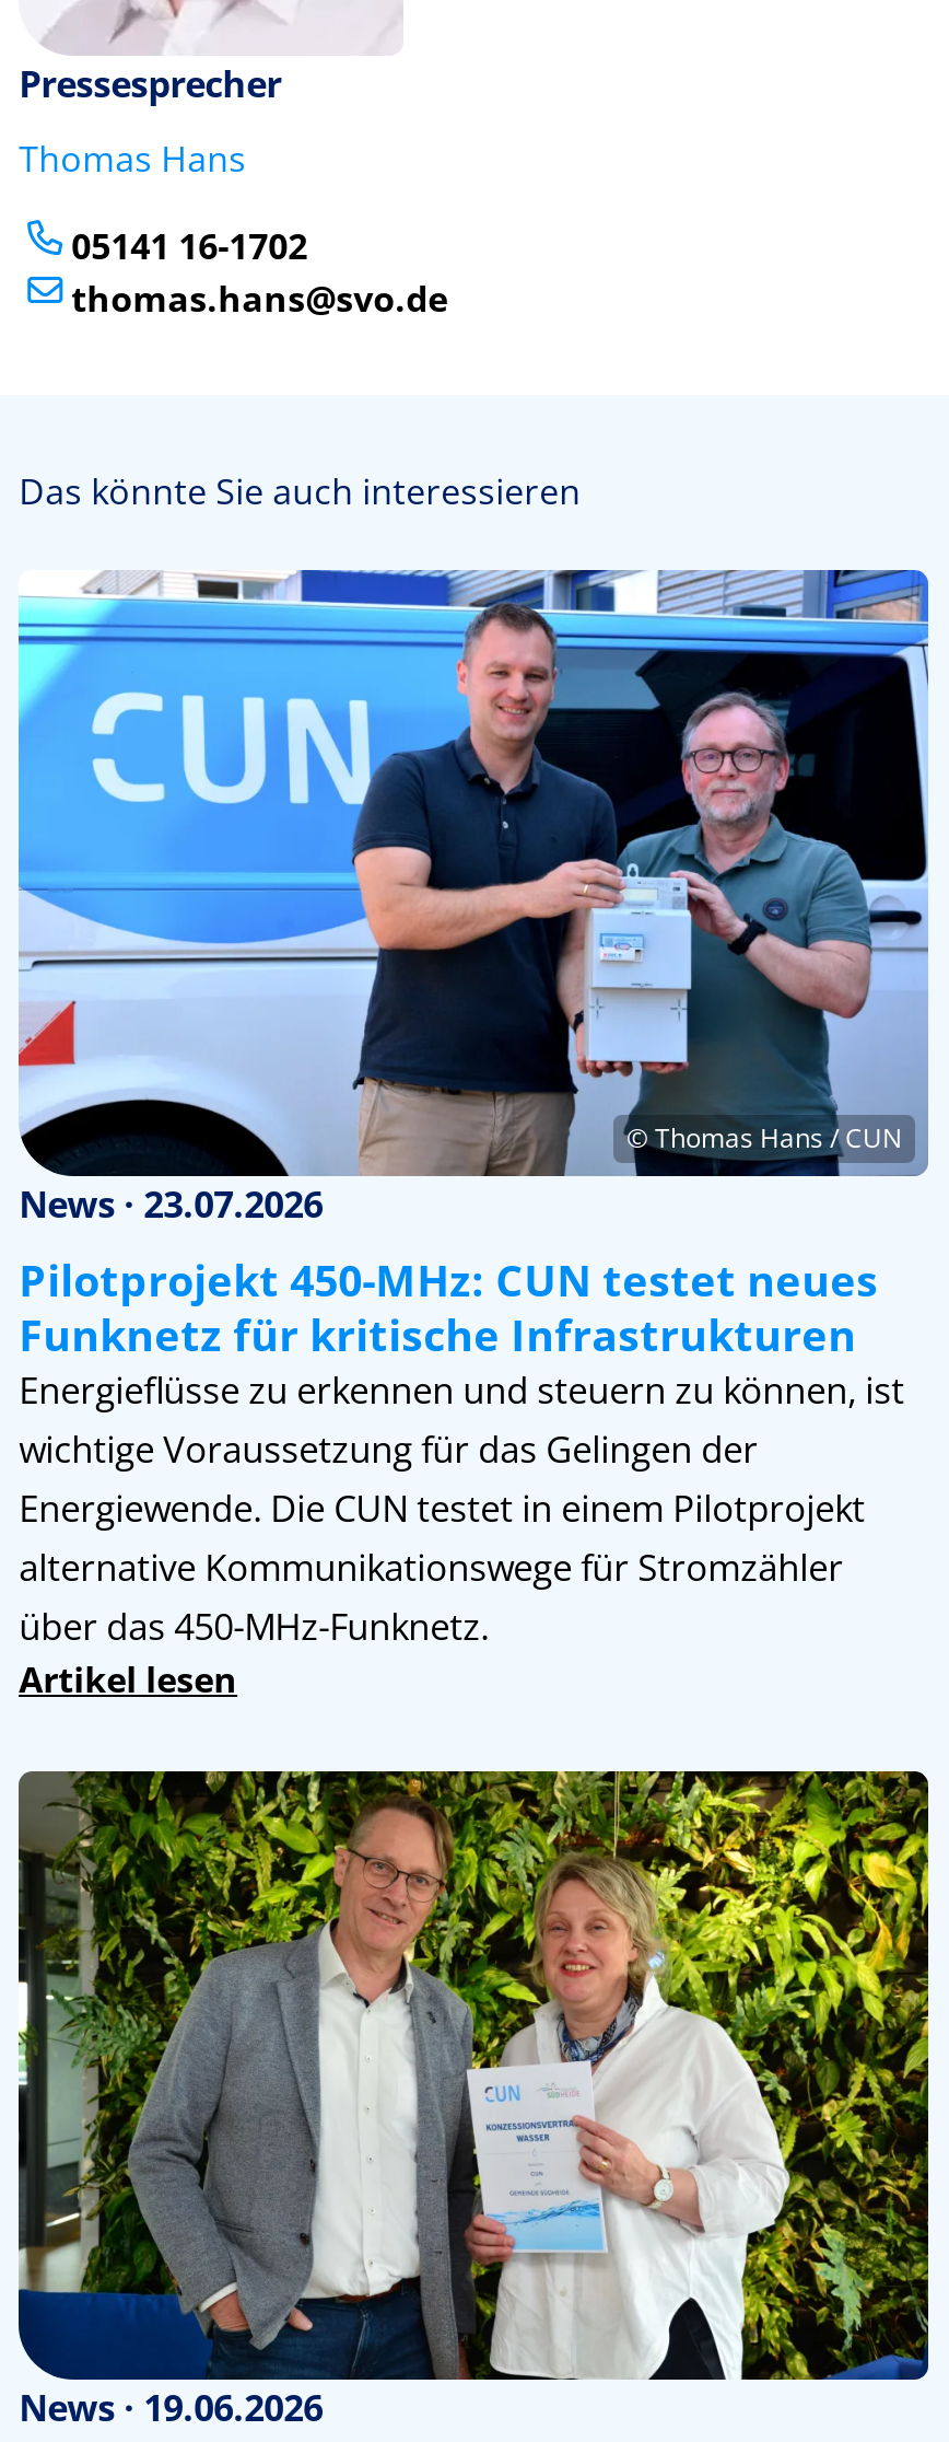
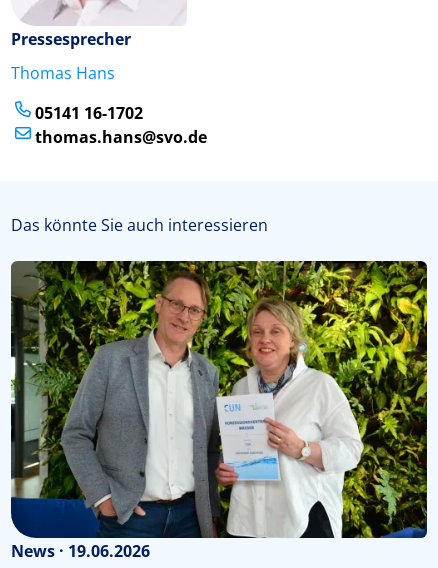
[16,569,930,1704] [image] | © Thomas Hans / CUN | News · 23.07.2026 | Pilotprojekt 450-MHz: CUN testet neues | Funknetz für kritische Infrastrukturen | Energieflüsse zu erkennen und steuern zu können, ist | wichtige Voraussetzung für das Gelingen der | Energiewende. Die CUN testet in einem Pilotprojekt | alternative Kommunikationswege für Stromzähler | über das 450-MHz-Funknetz. | Artikel lesen -> none

